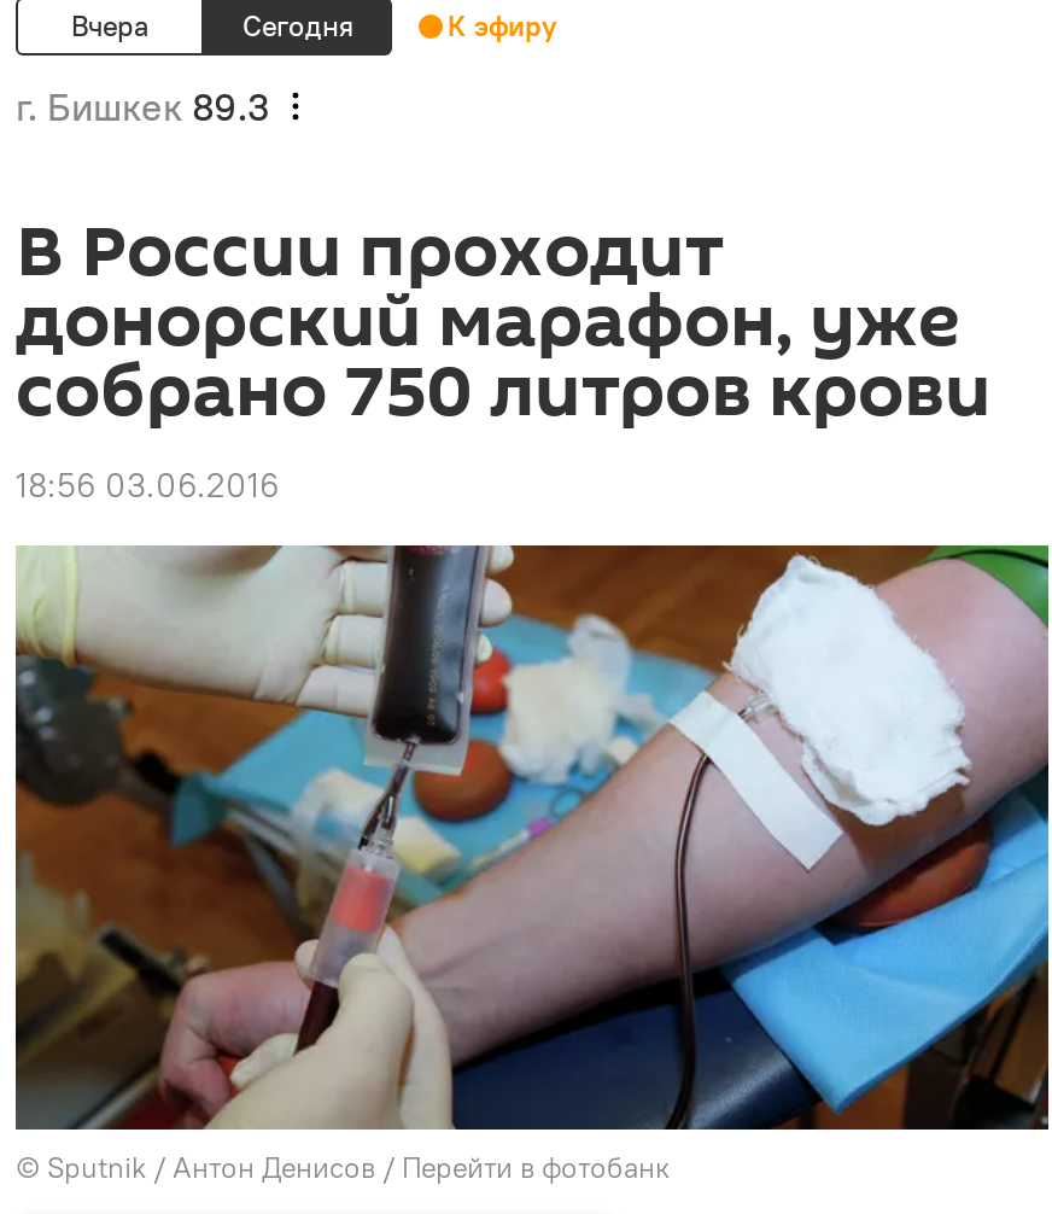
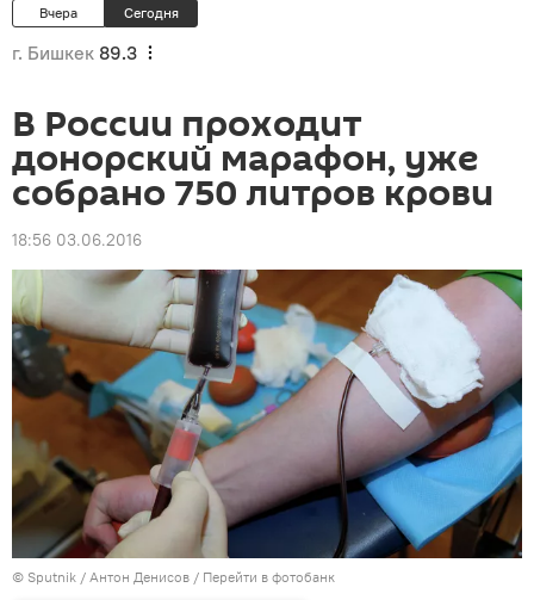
[448,7,556,43] К эфиру -> none

